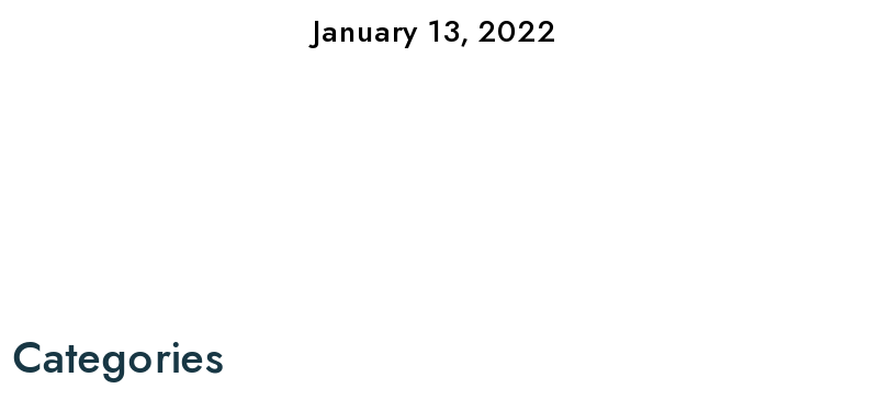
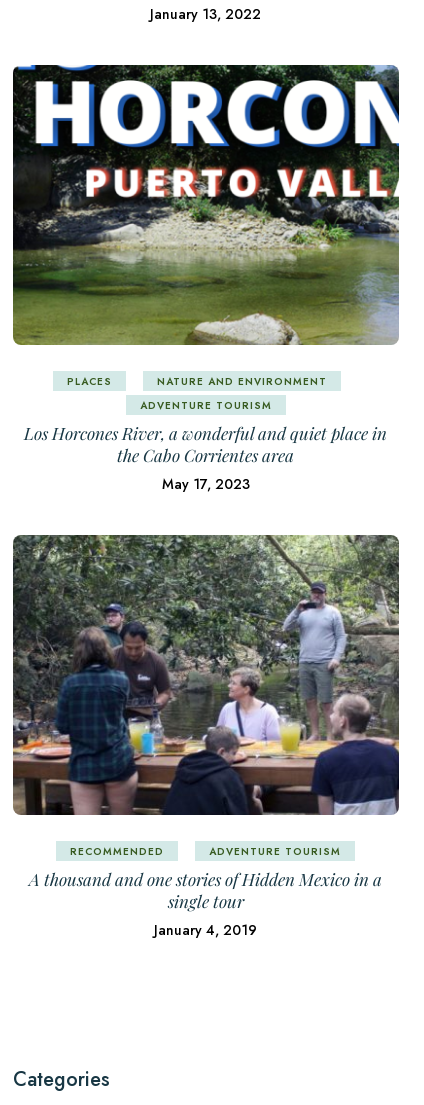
none -> [12,64,400,494] [image] | PLACES | NATURE AND ENVIRONMENT | ADVENTURE TOURISM | Los Horcones River, a wonderful and quiet place in | the Cabo Corrientes area | May 17, 2023
none -> [12,534,400,940] [image] | RECOMMENDED | ADVENTURE TOURISM | A thousand and one stories of Hidden Mexico in a | single tour | January 4, 2019

